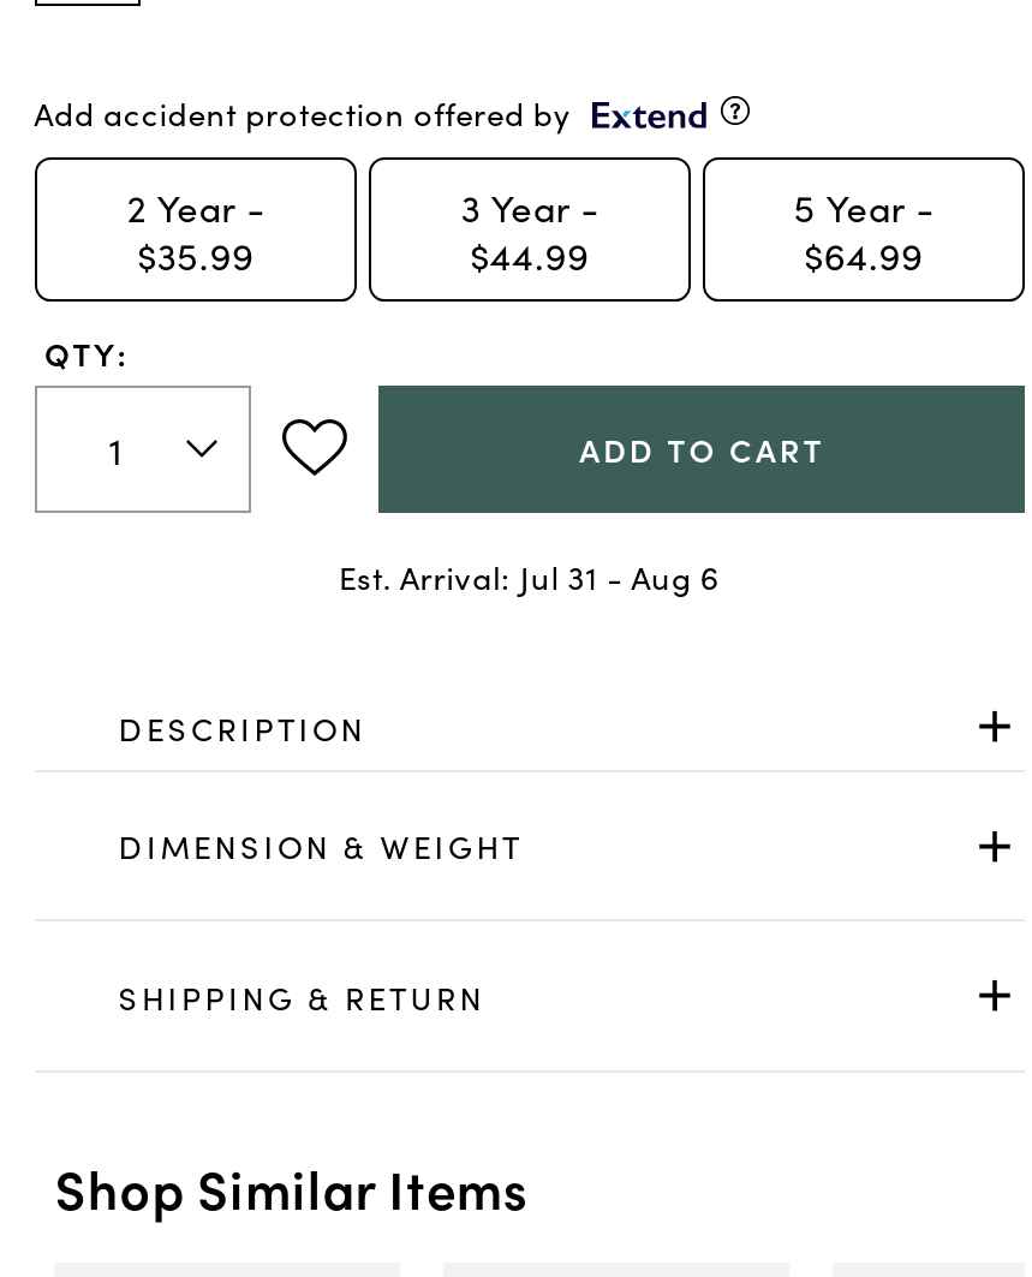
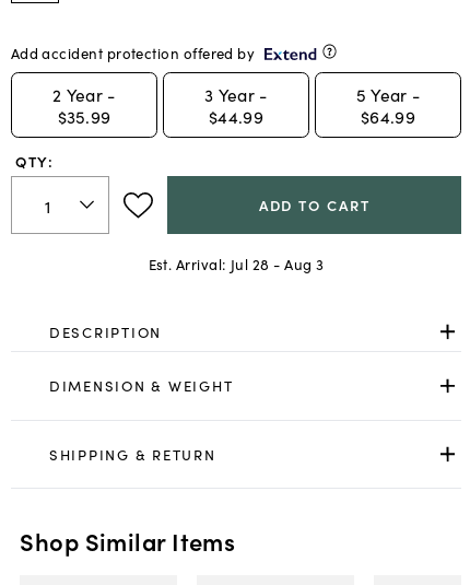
[339,555,721,601] Est. Arrival: Jul 31 - Aug 6 -> [148,253,324,274] Est. Arrival: Jul 28 - Aug 3

